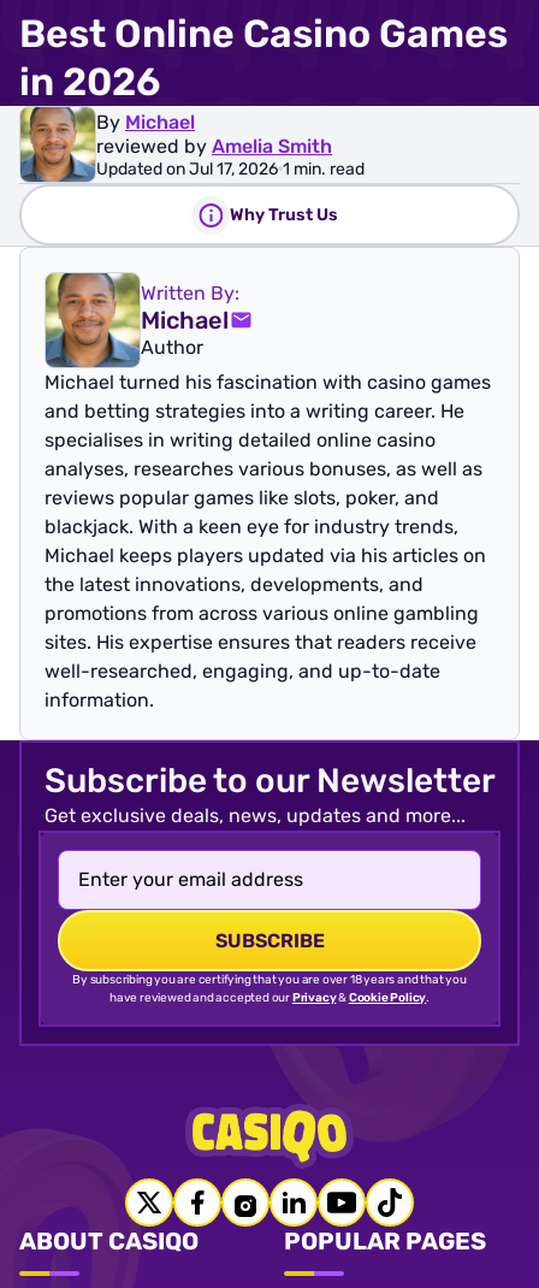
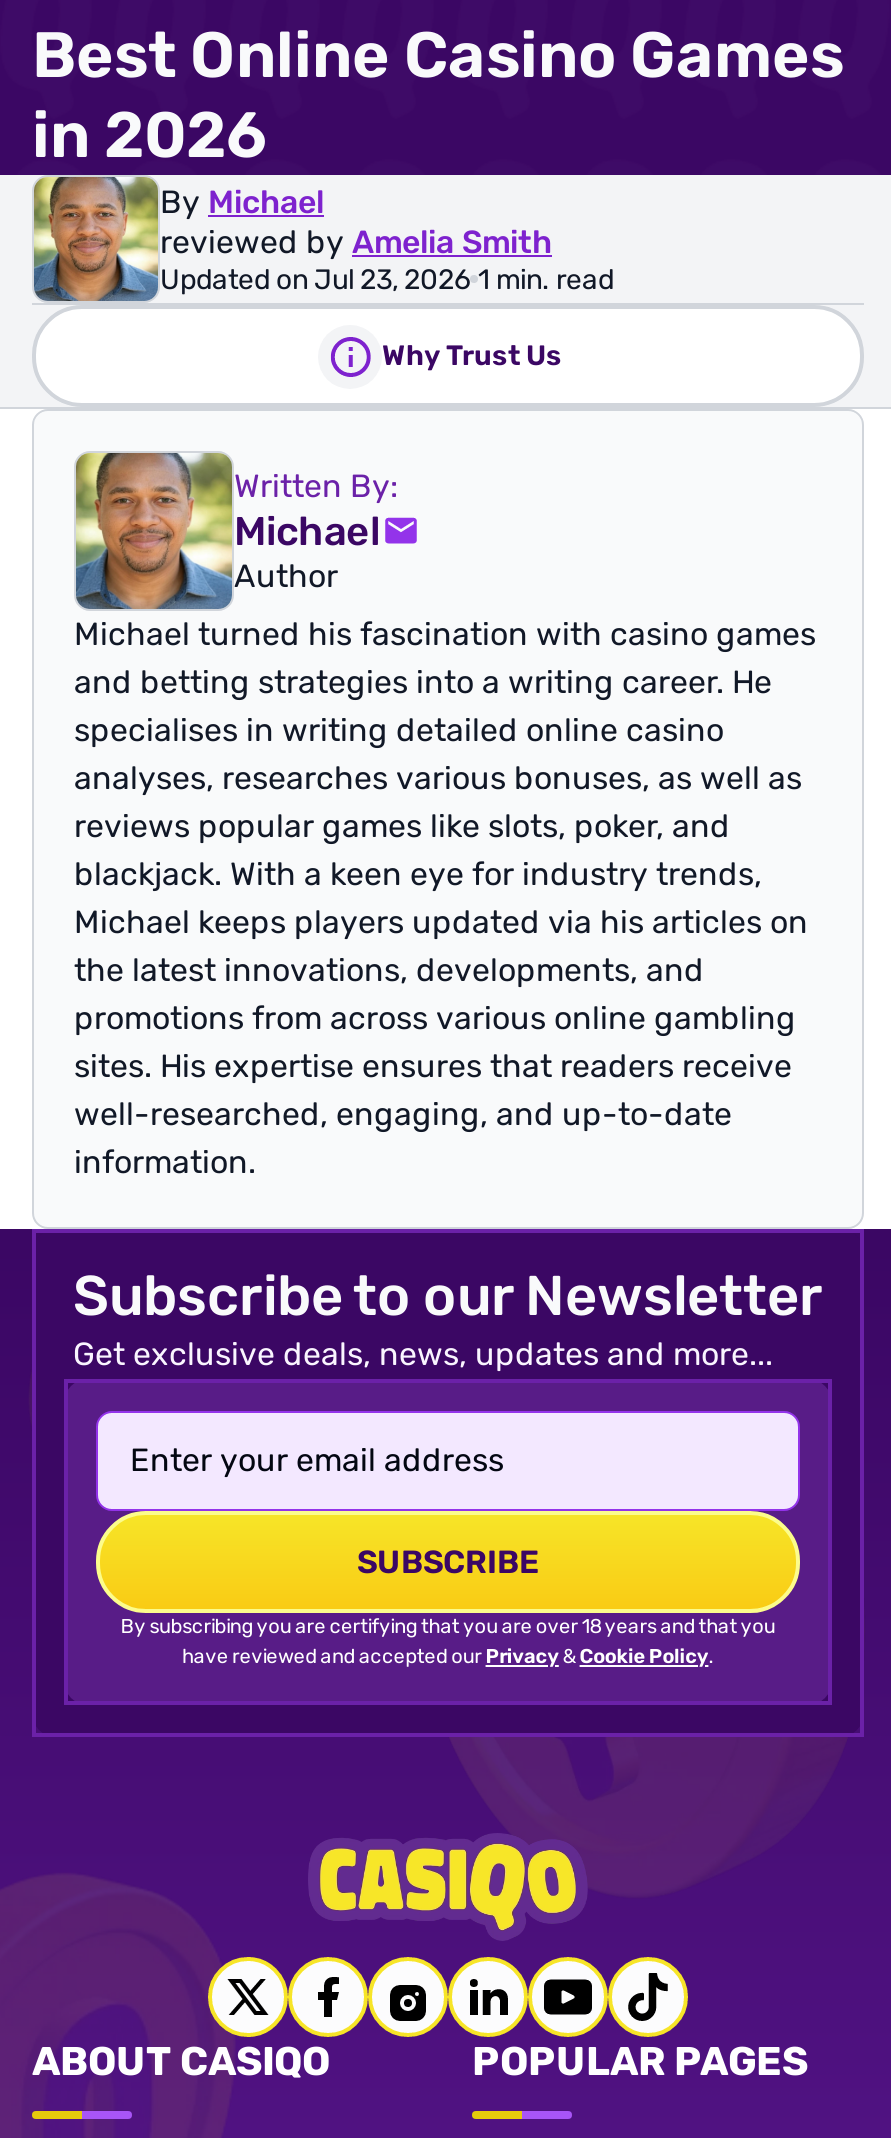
[96,158,365,179] Updated on Jul 17, 2026 1 min. read -> [160,262,614,296] Updated on Jul 23, 2026 1 min. read

